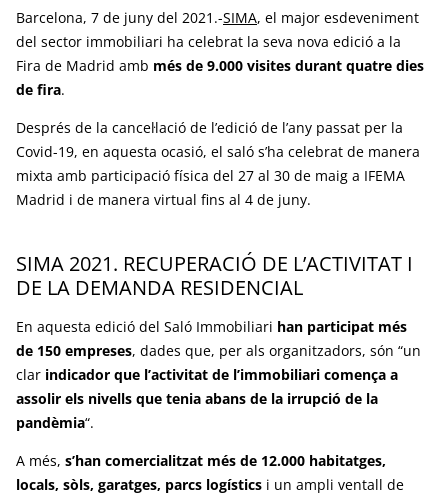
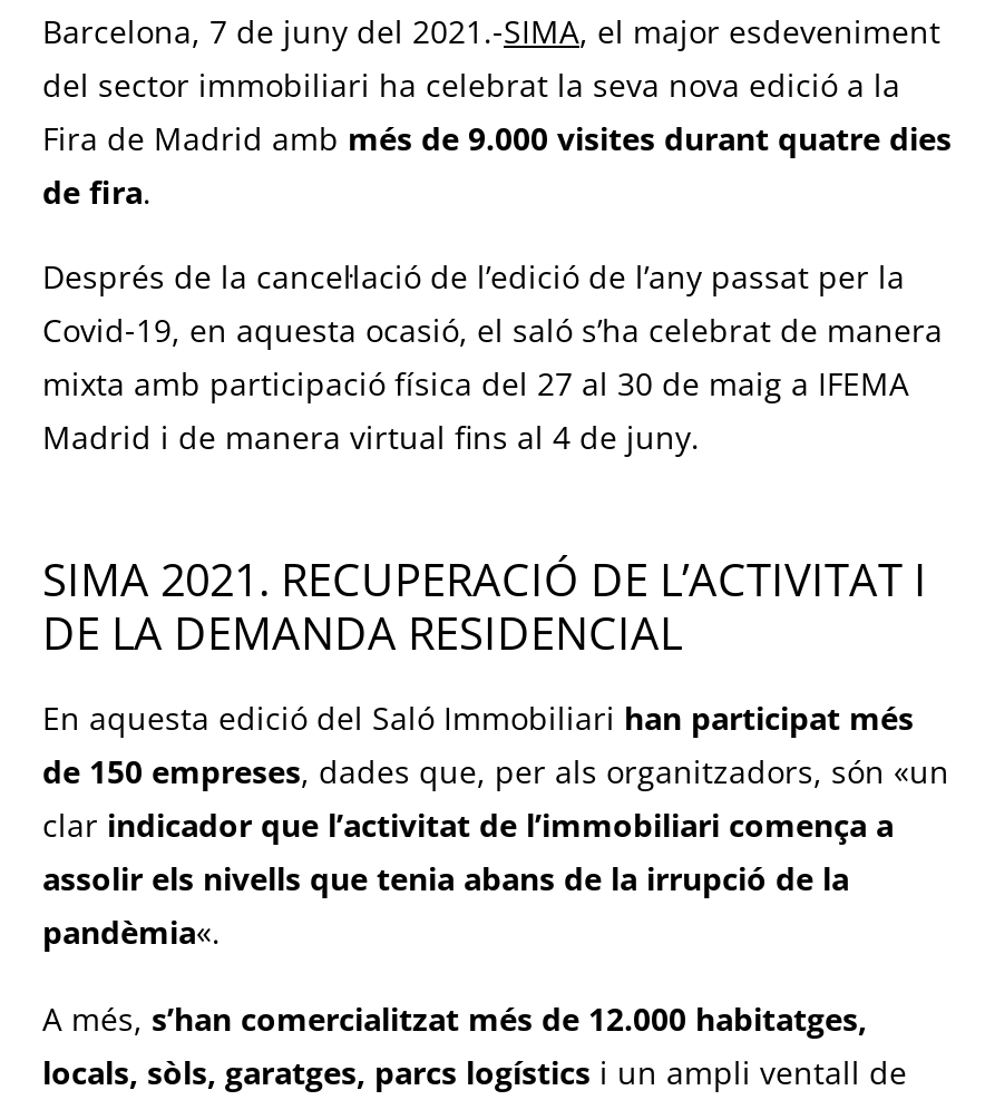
[16,340,421,359] de 150 empreses, dades que, per als organitzadors, són “un -> [42,751,949,794] de 150 empreses, dades que, per als organitzadors, són «un
[16,412,94,431] pandèmia“. -> [42,912,221,954] pandèmia«.

